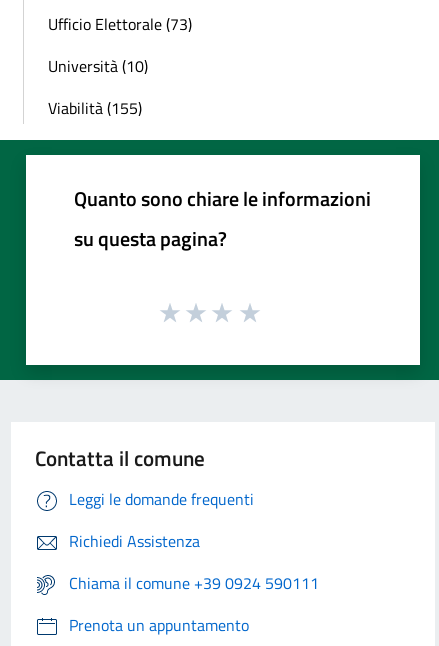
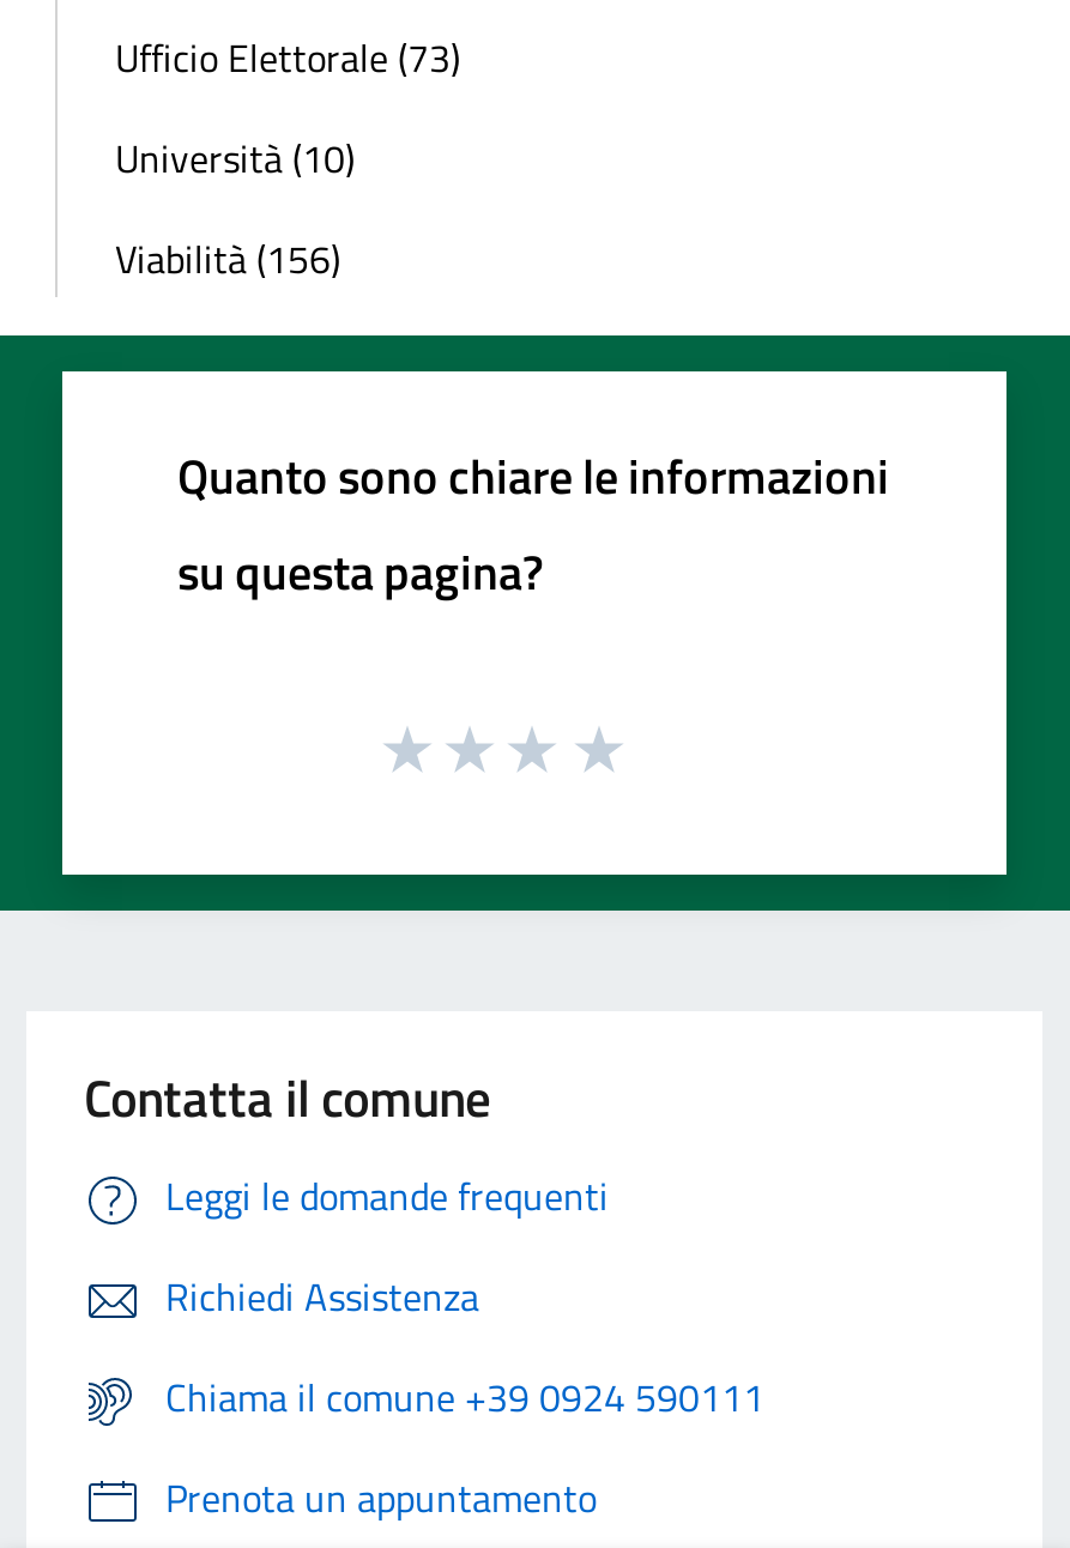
[48,96,142,120] Viabilità (155) -> [115,229,340,287] Viabilità (156)

